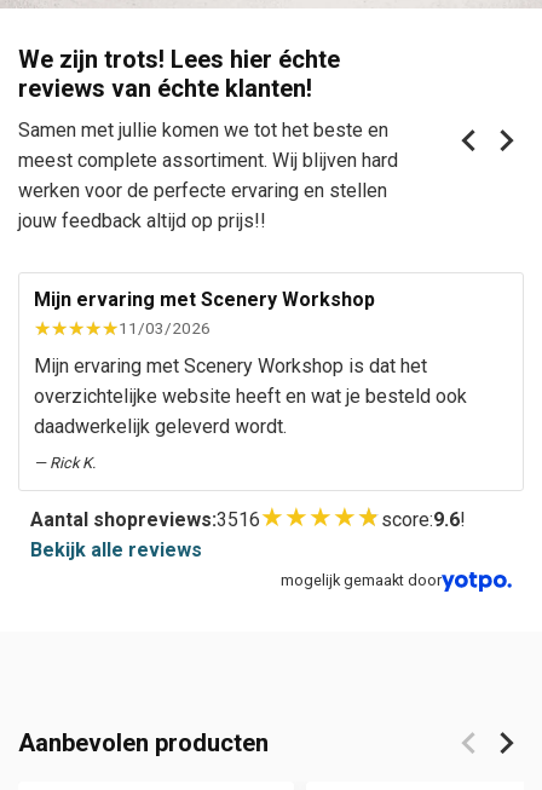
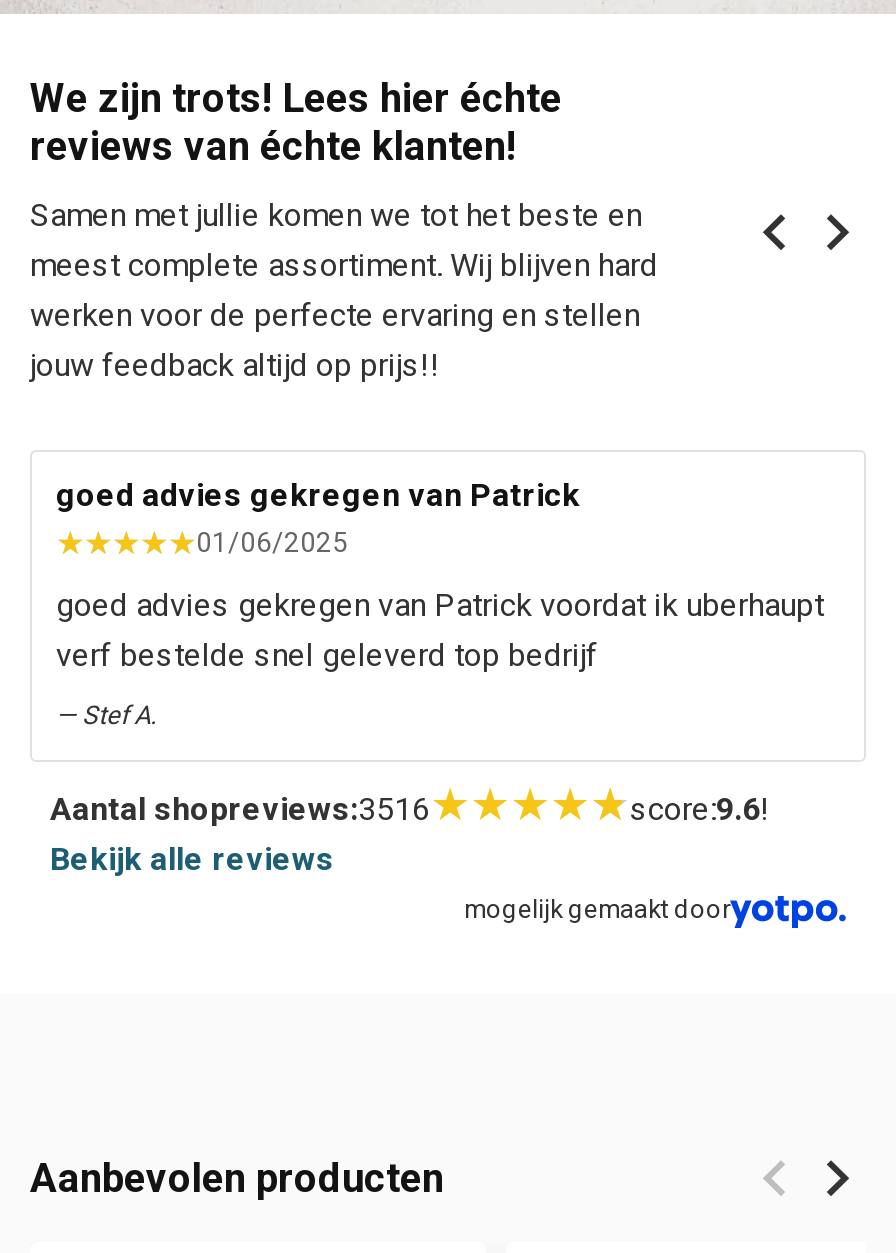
[34,288,375,338] Mijn ervaring met Scenery Workshop | 11/03/2026 -> [56,476,580,558] goed advies gekregen van Patrick | 01/06/2025
[34,354,467,438] Mijn ervaring met Scenery Workshop is dat het | overzichtelijke website heeft en wat je besteld ook | daadwerkelijk geleverd wordt. -> [56,586,824,674] goed advies gekregen van Patrick voordat ik uberhaupt | verf bestelde snel geleverd top bedrijf
[34,454,96,472] — Rick K. -> [56,700,156,730] — Stef A.

